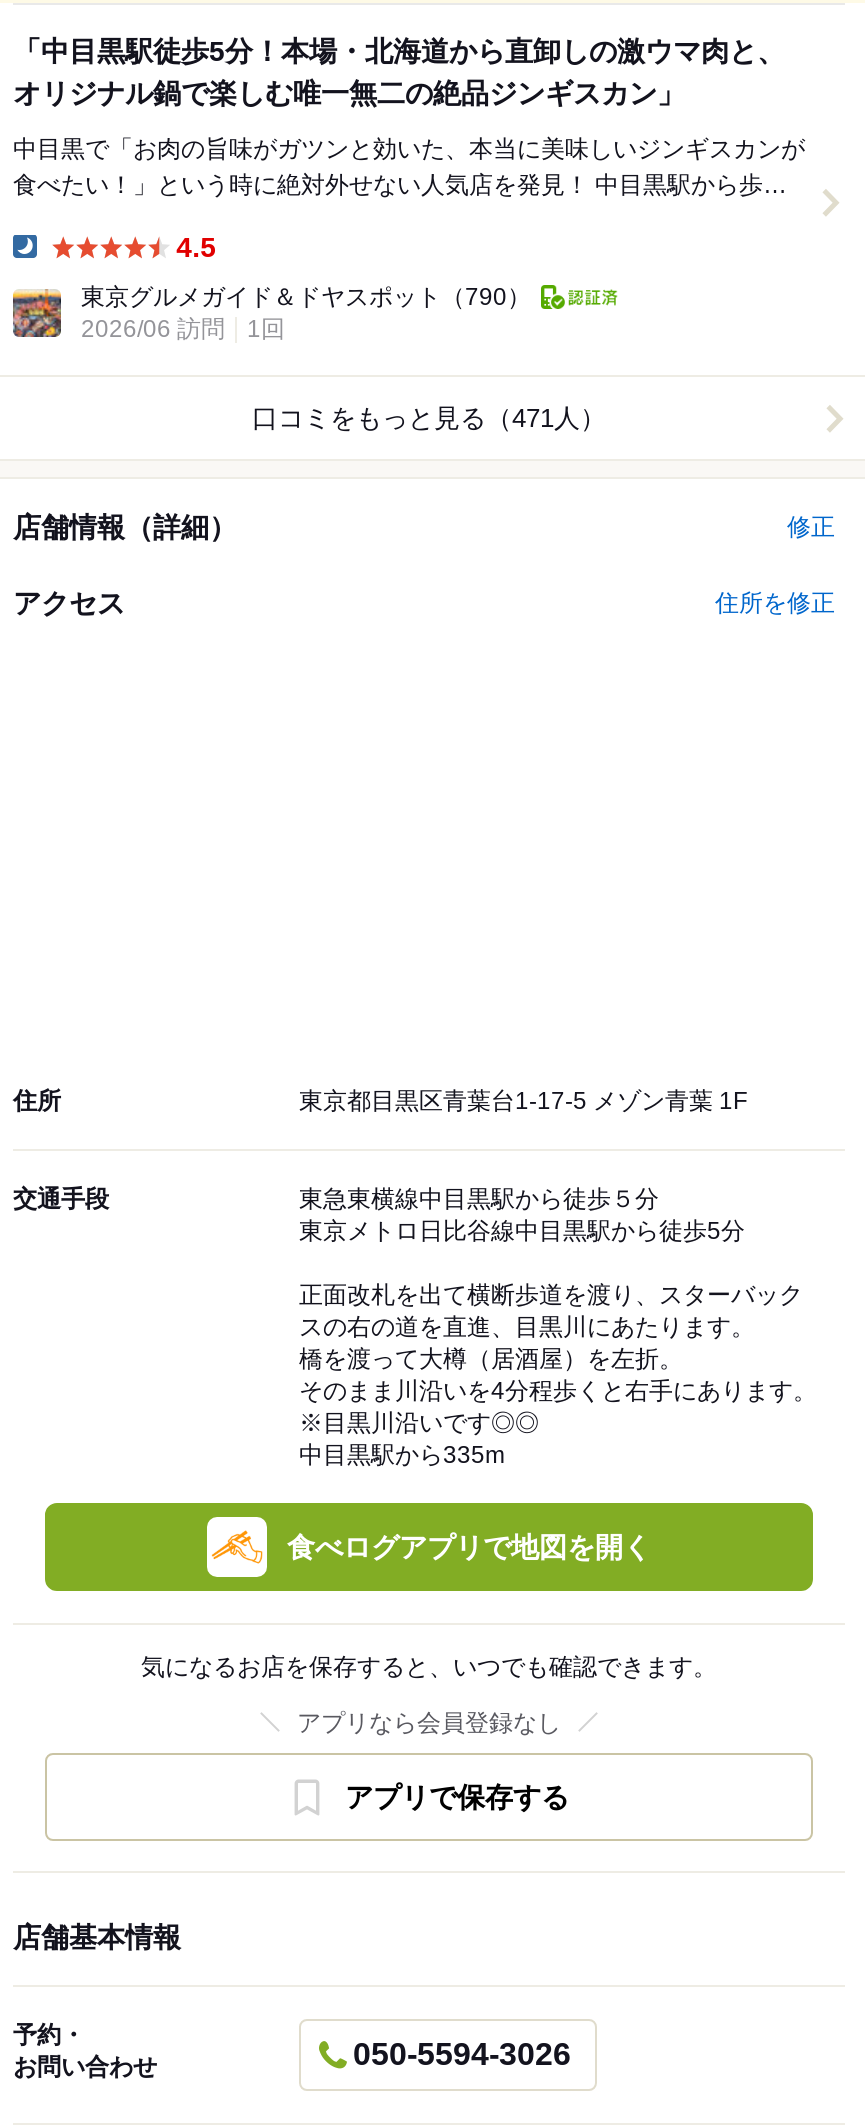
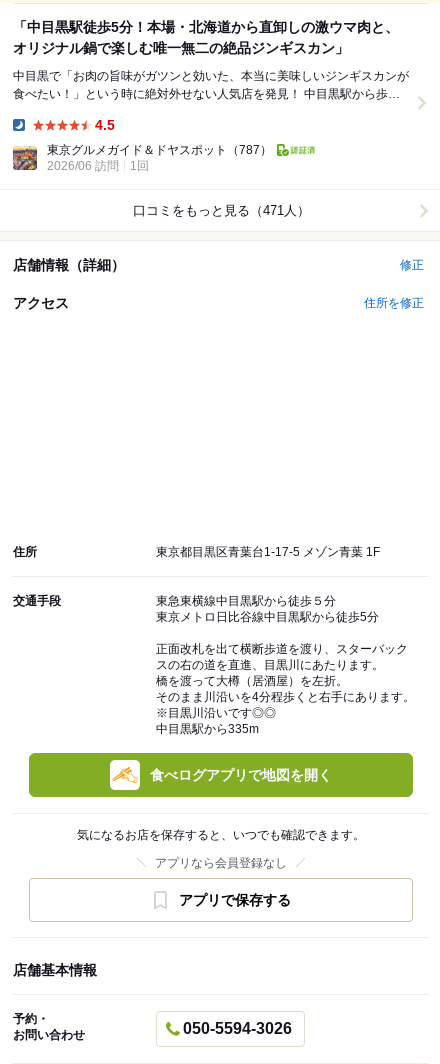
[81,283,531,311] 東京グルメガイド＆ドヤスポット（790） -> [47,143,272,157] 東京グルメガイド＆ドヤスポット（787）

